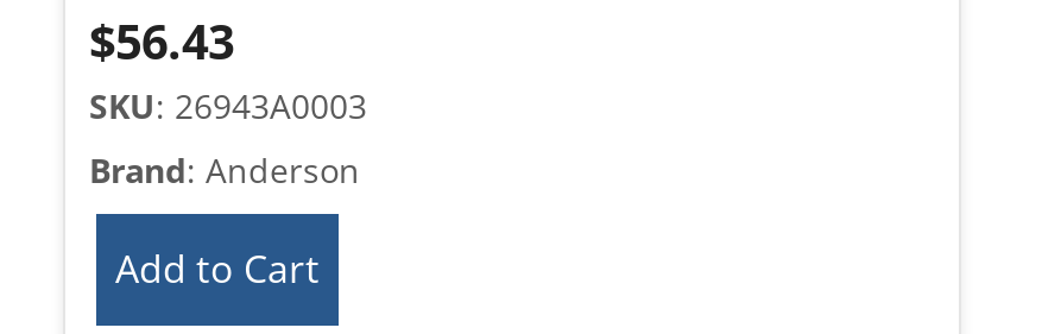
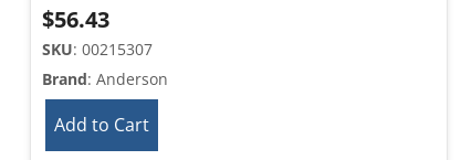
[89,82,367,127] SKU: 26943A0003 -> [42,38,153,59] SKU: 00215307

